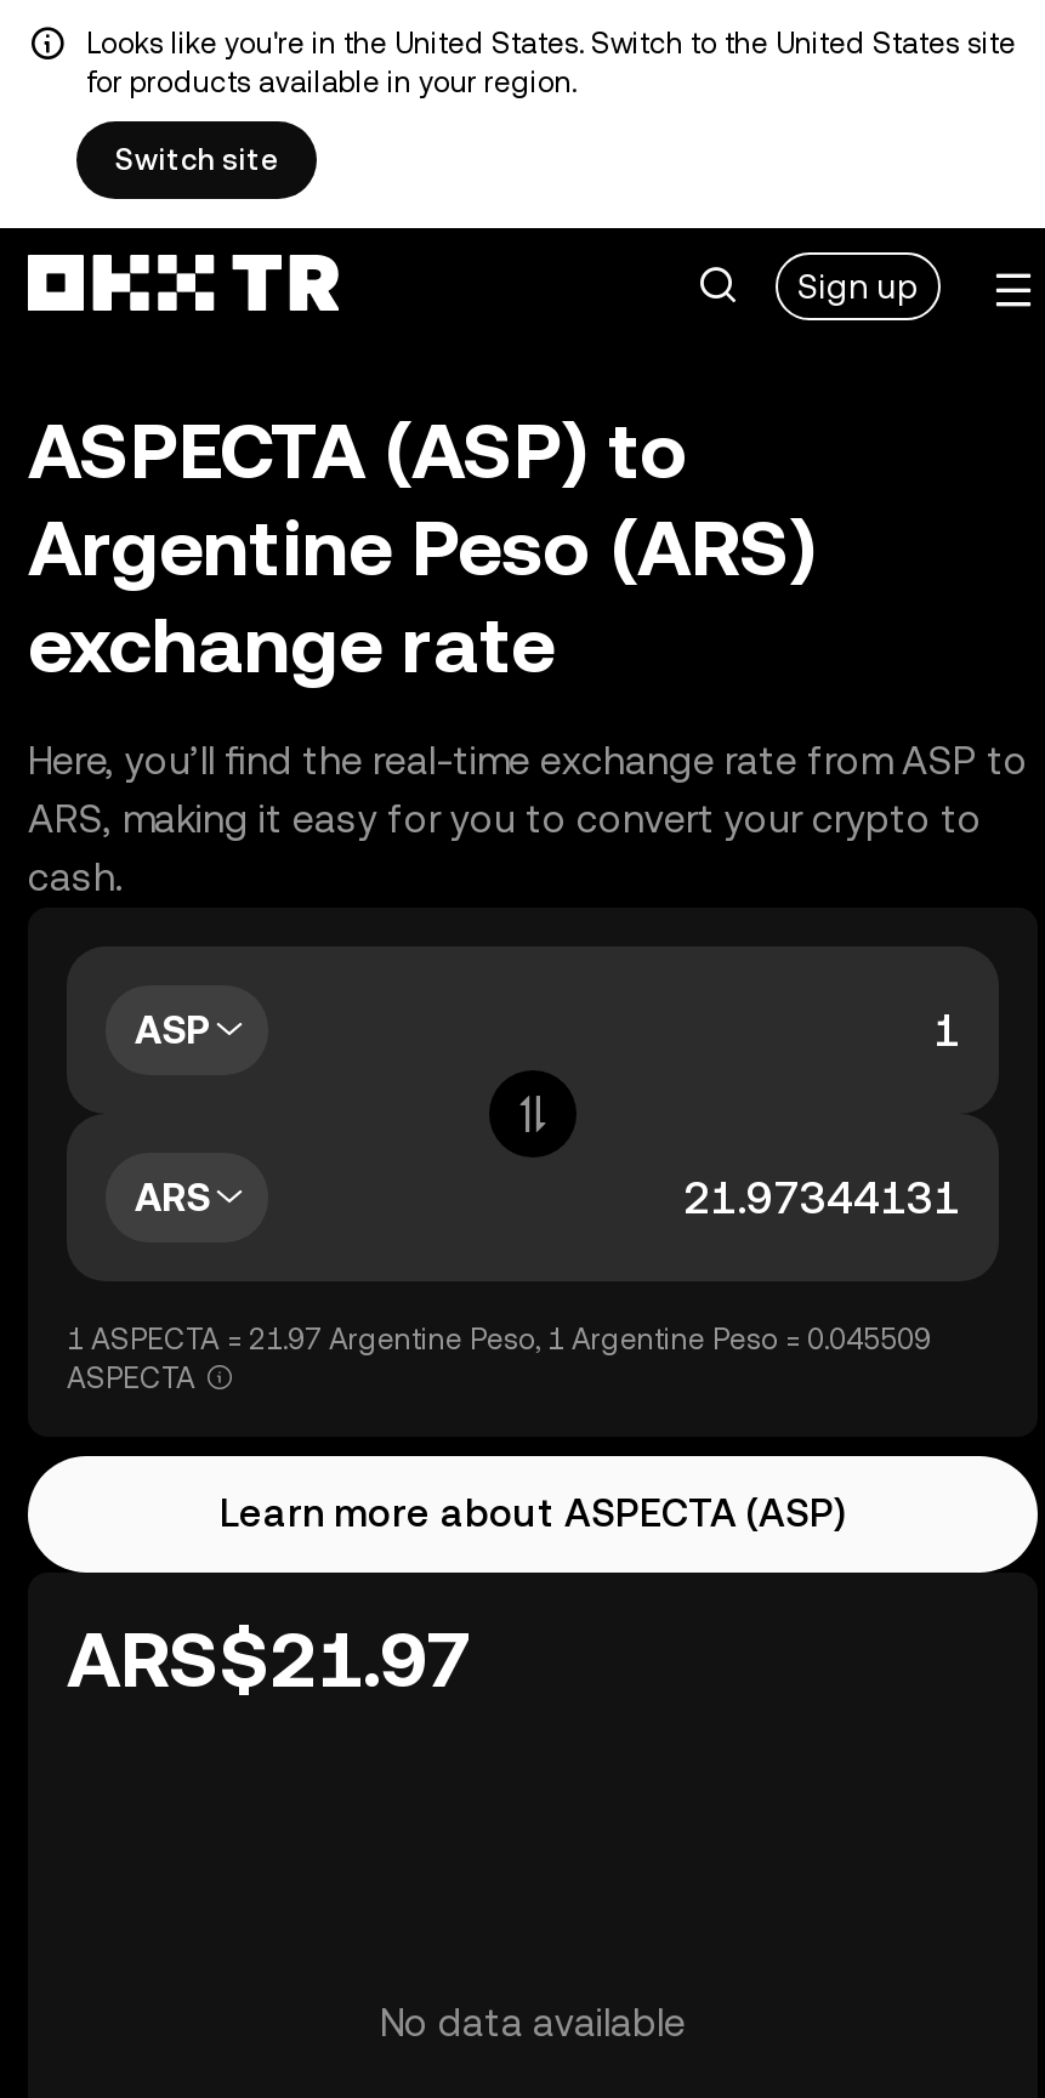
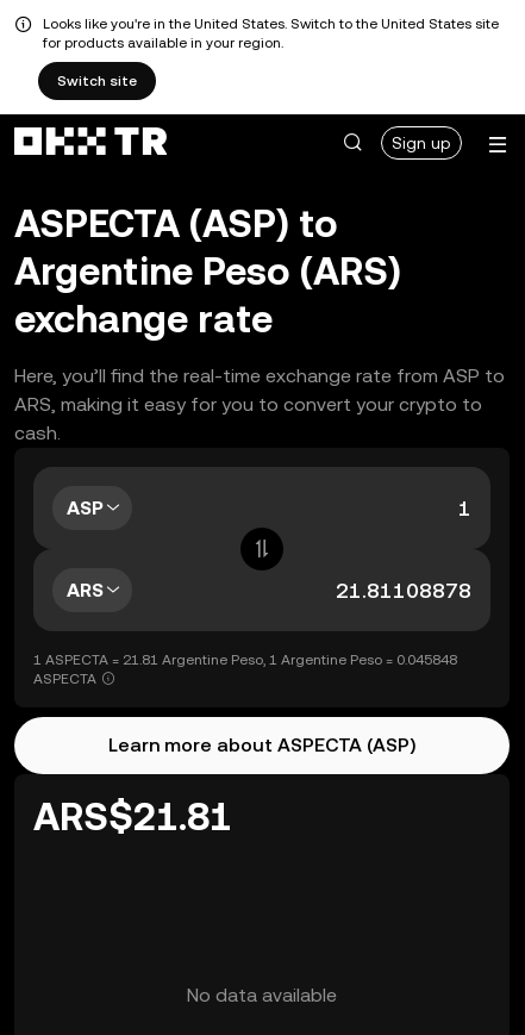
[67,1323,931,1357] 1 ASPECTA = 21.97 Argentine Peso, 1 Argentine Peso = 0.045509 -> [33,651,457,668] 1 ASPECTA = 21.81 Argentine Peso, 1 Argentine Peso = 0.045848
[67,1614,472,1704] ARS$21.97 -> [33,794,232,838] ARS$21.81

